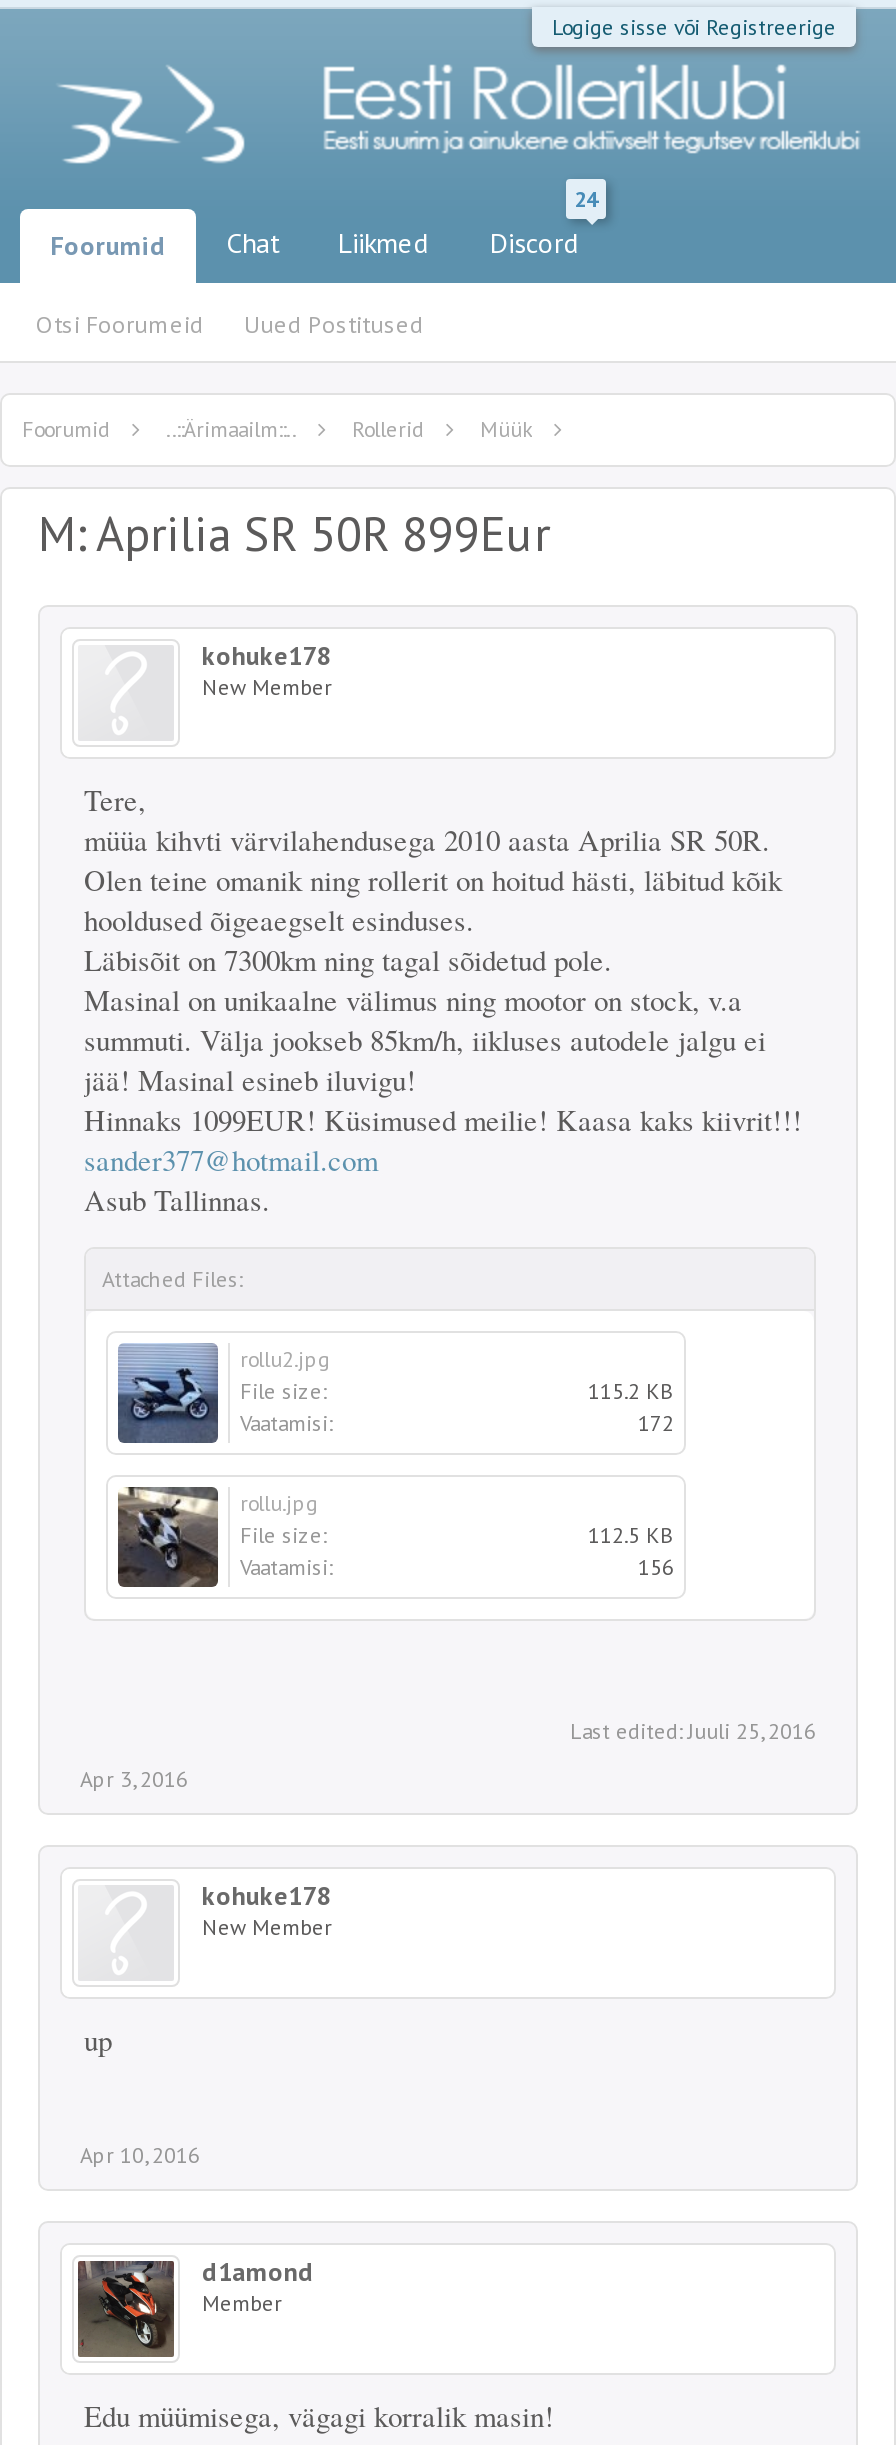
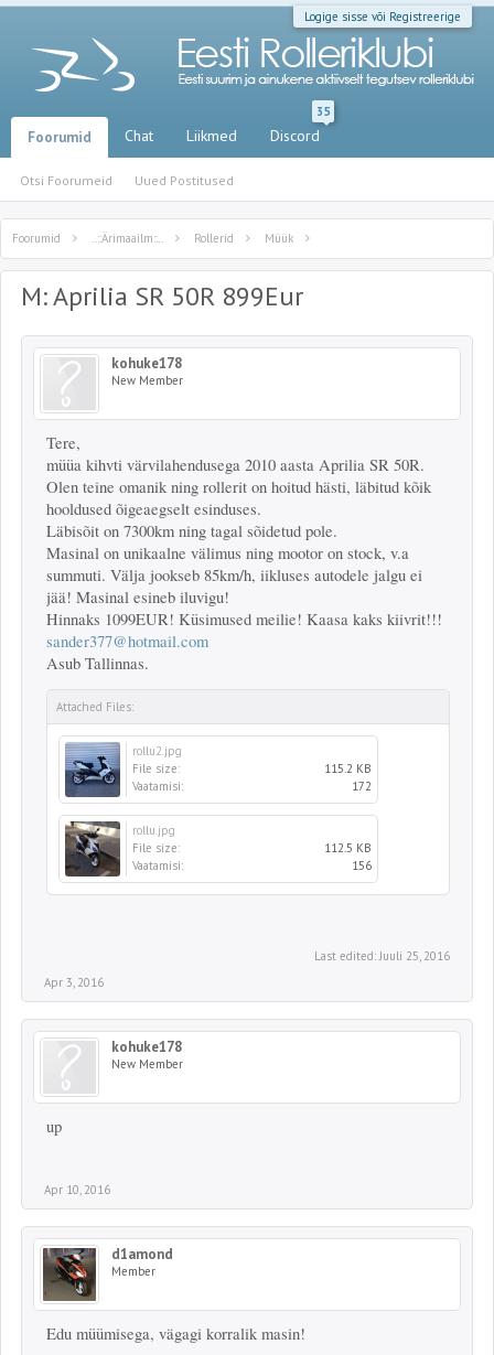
[574,185,598,213] 24 -> [316,104,330,119] 35

